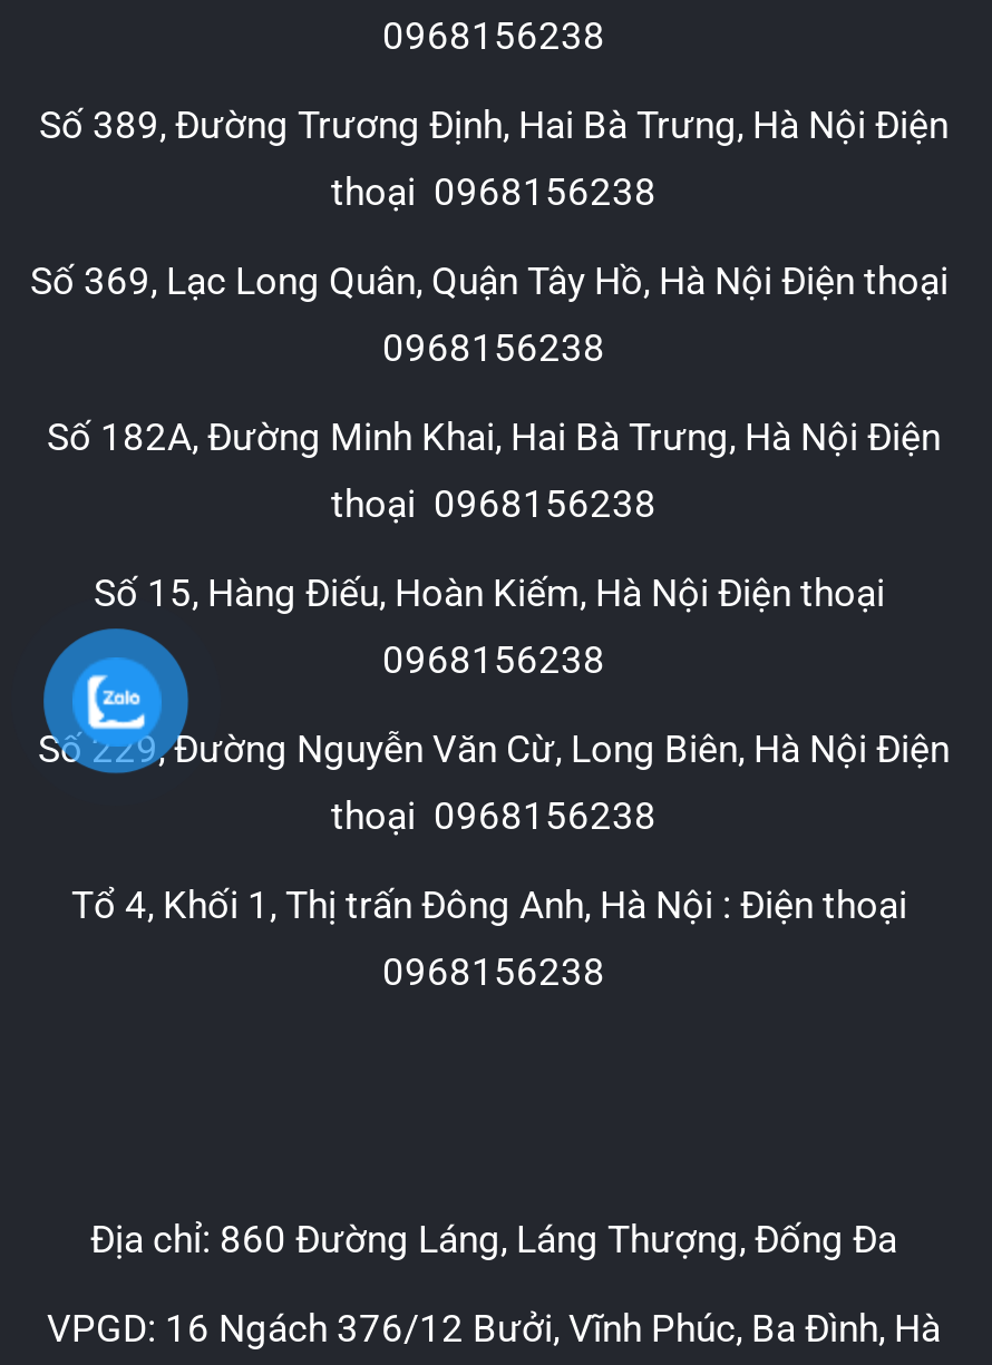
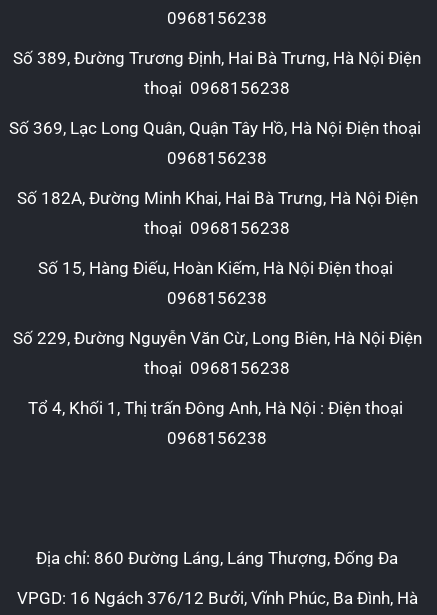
[41,626,191,720] [image] -> none

